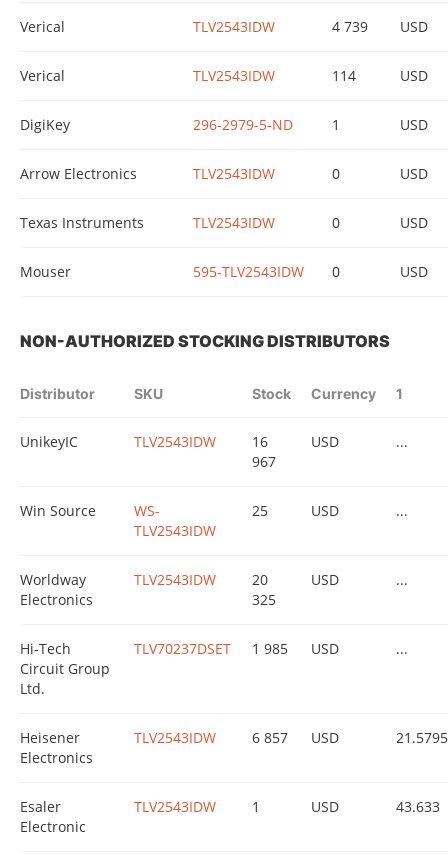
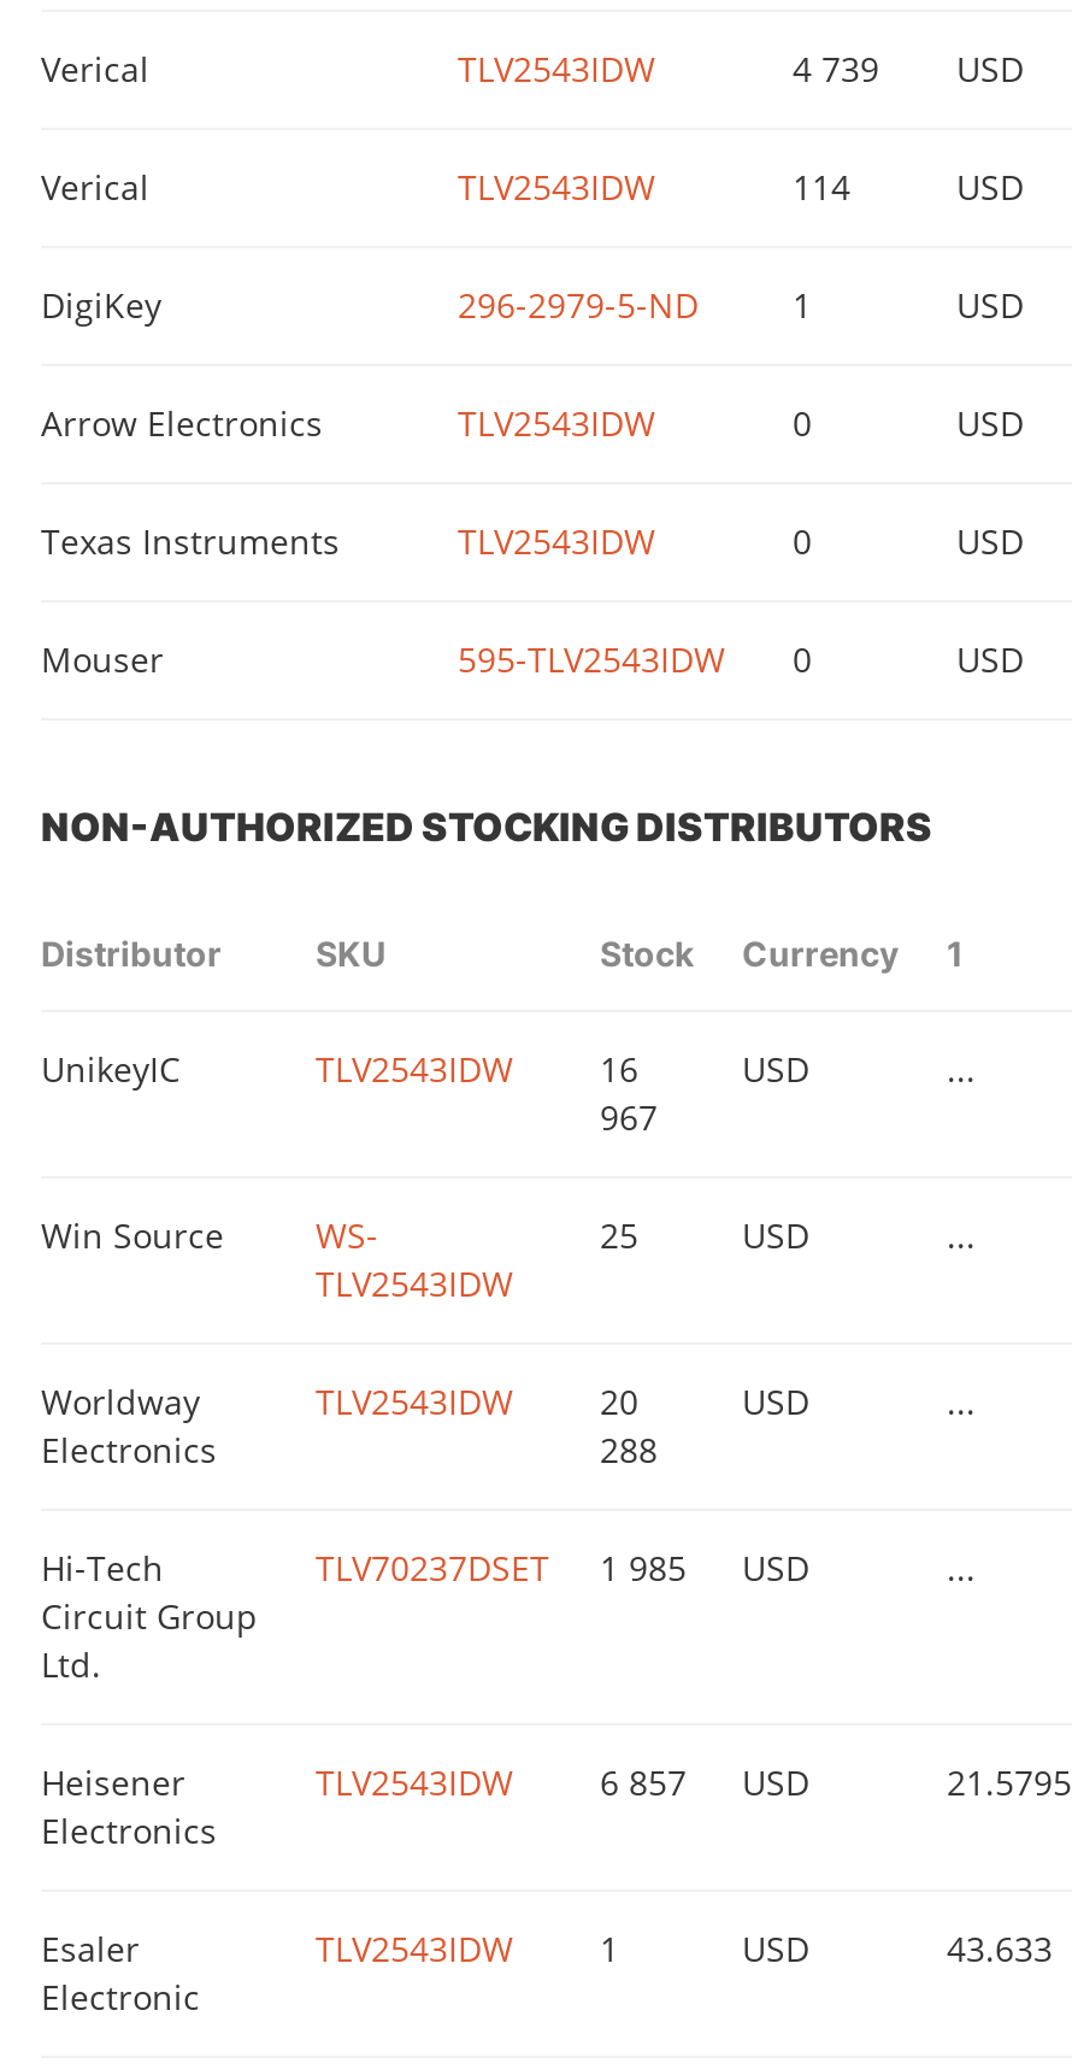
[252,589,276,608] 325 -> [600,1426,658,1471] 288

